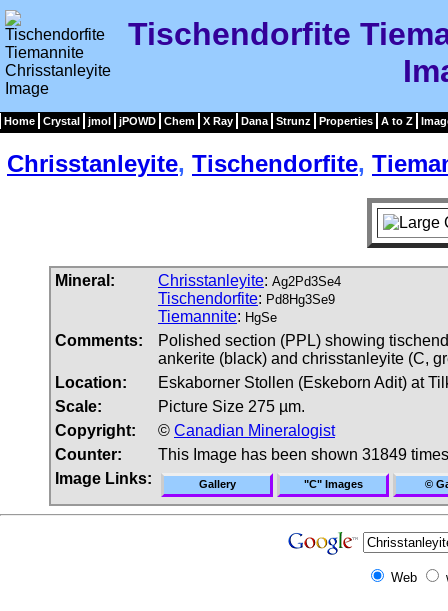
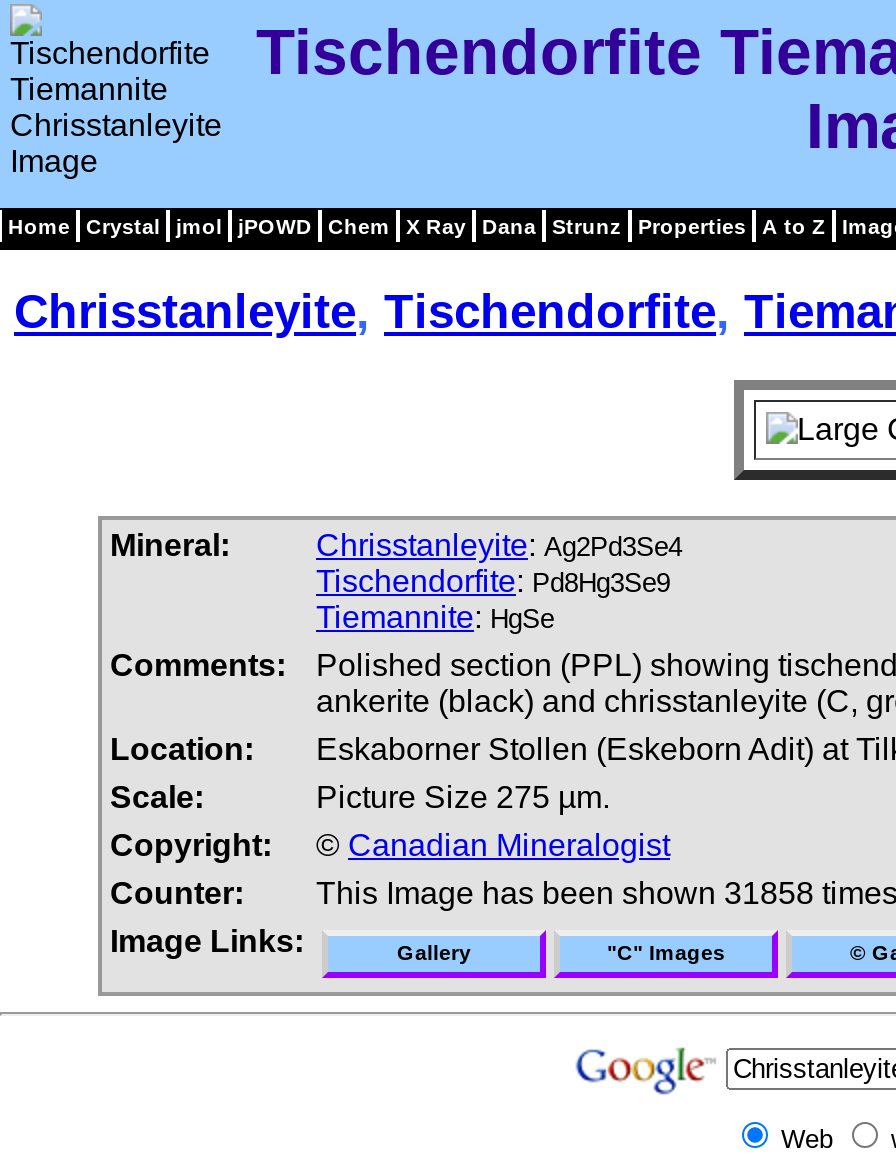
[158,446,448,463] This Image has been shown 31849 times -> [316,876,896,910] This Image has been shown 31858 times

